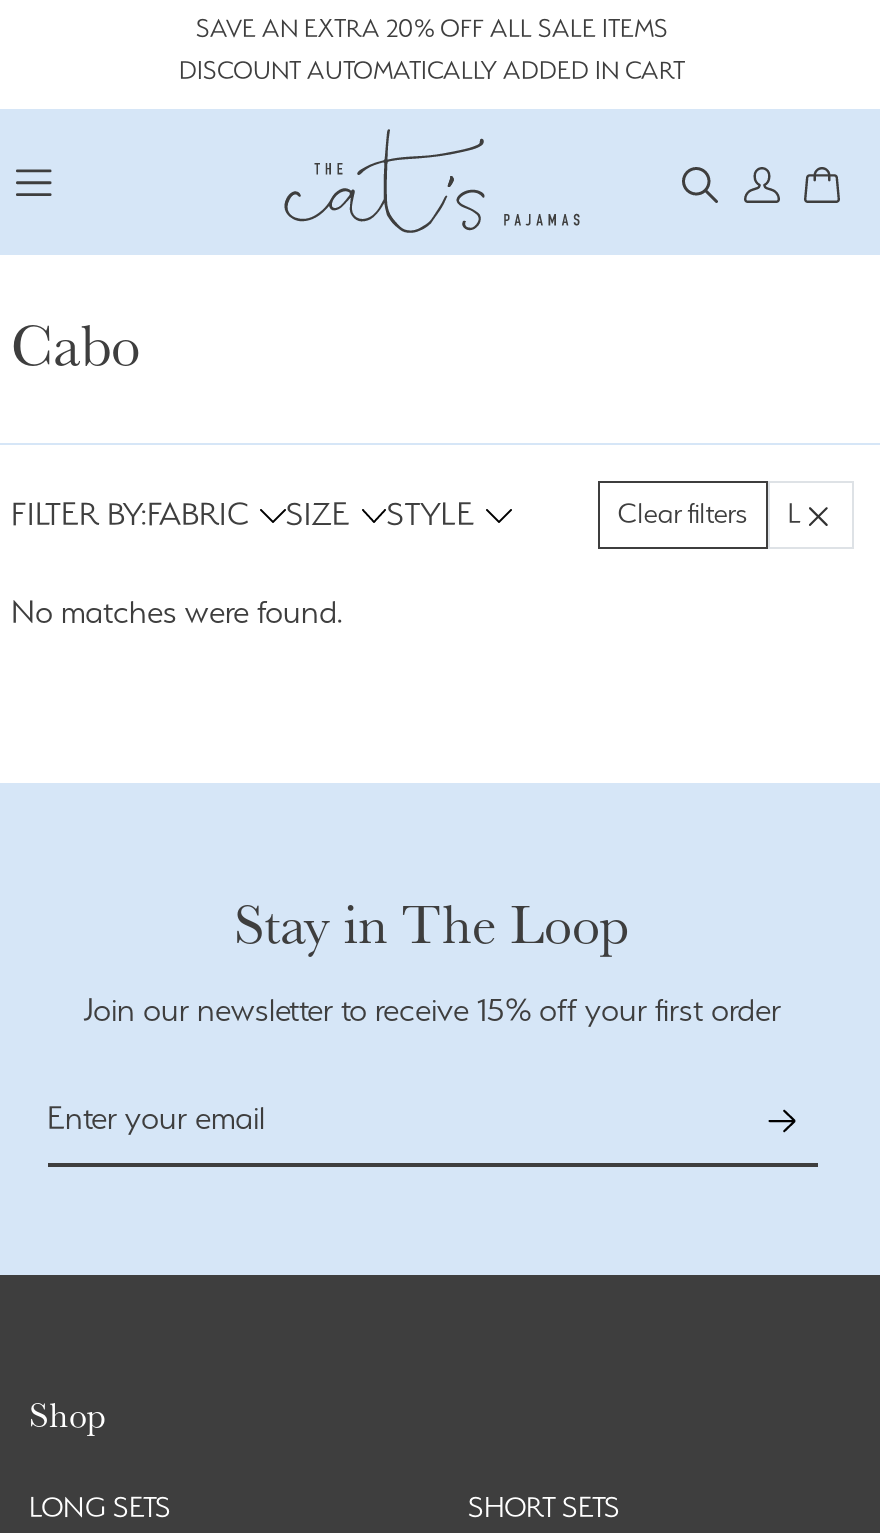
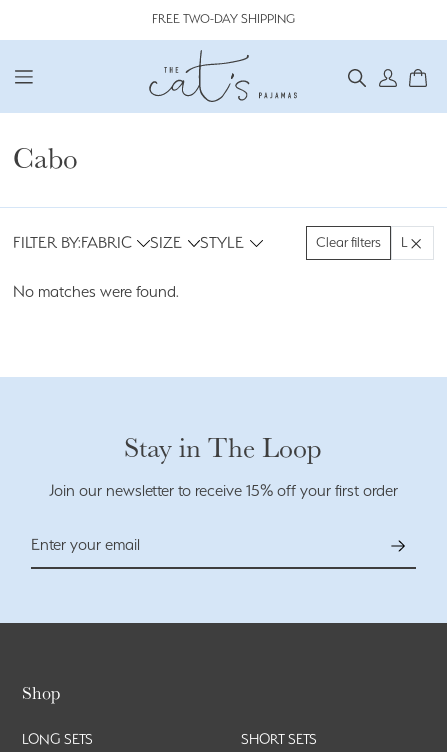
[179,13,685,85] SAVE AN EXTRA 20% OFF ALL SALE ITEMS | DISCOUNT AUTOMATICALLY ADDED IN CART -> [151,11,294,26] FREE TWO-DAY SHIPPING

